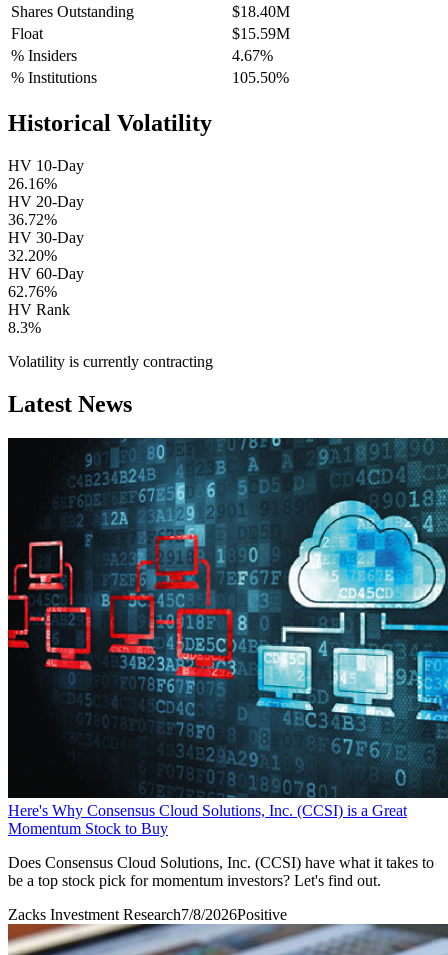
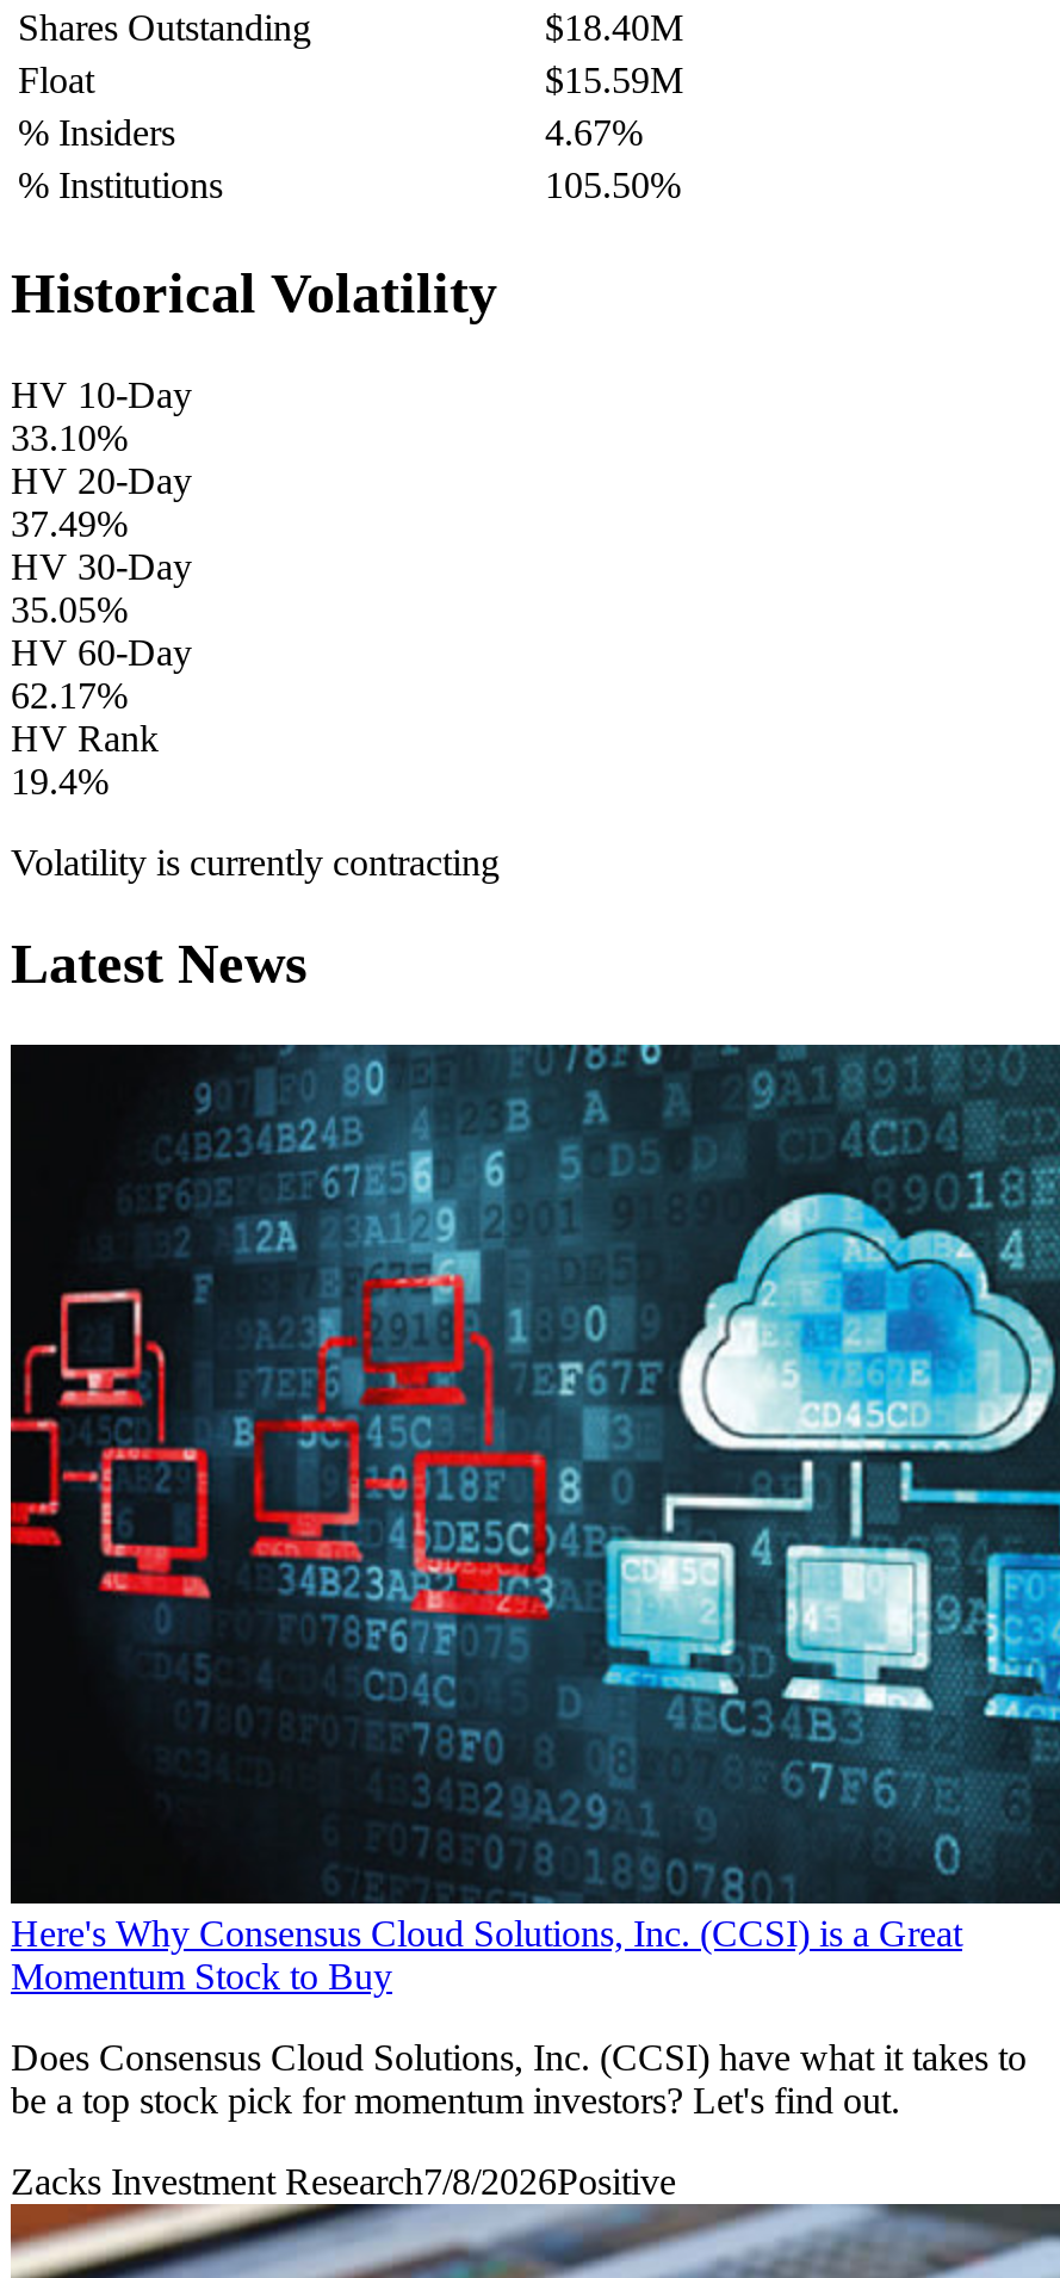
[8,175,57,192] 26.16% -> [11,418,128,458] 33.10%
[8,211,57,228] 36.72% -> [11,504,128,544] 37.49%
[8,247,57,264] 32.20% -> [11,589,128,630] 35.05%
[8,283,57,300] 62.76% -> [11,675,128,716] 62.17%
[8,319,41,336] 8.3% -> [11,761,109,802] 19.4%

